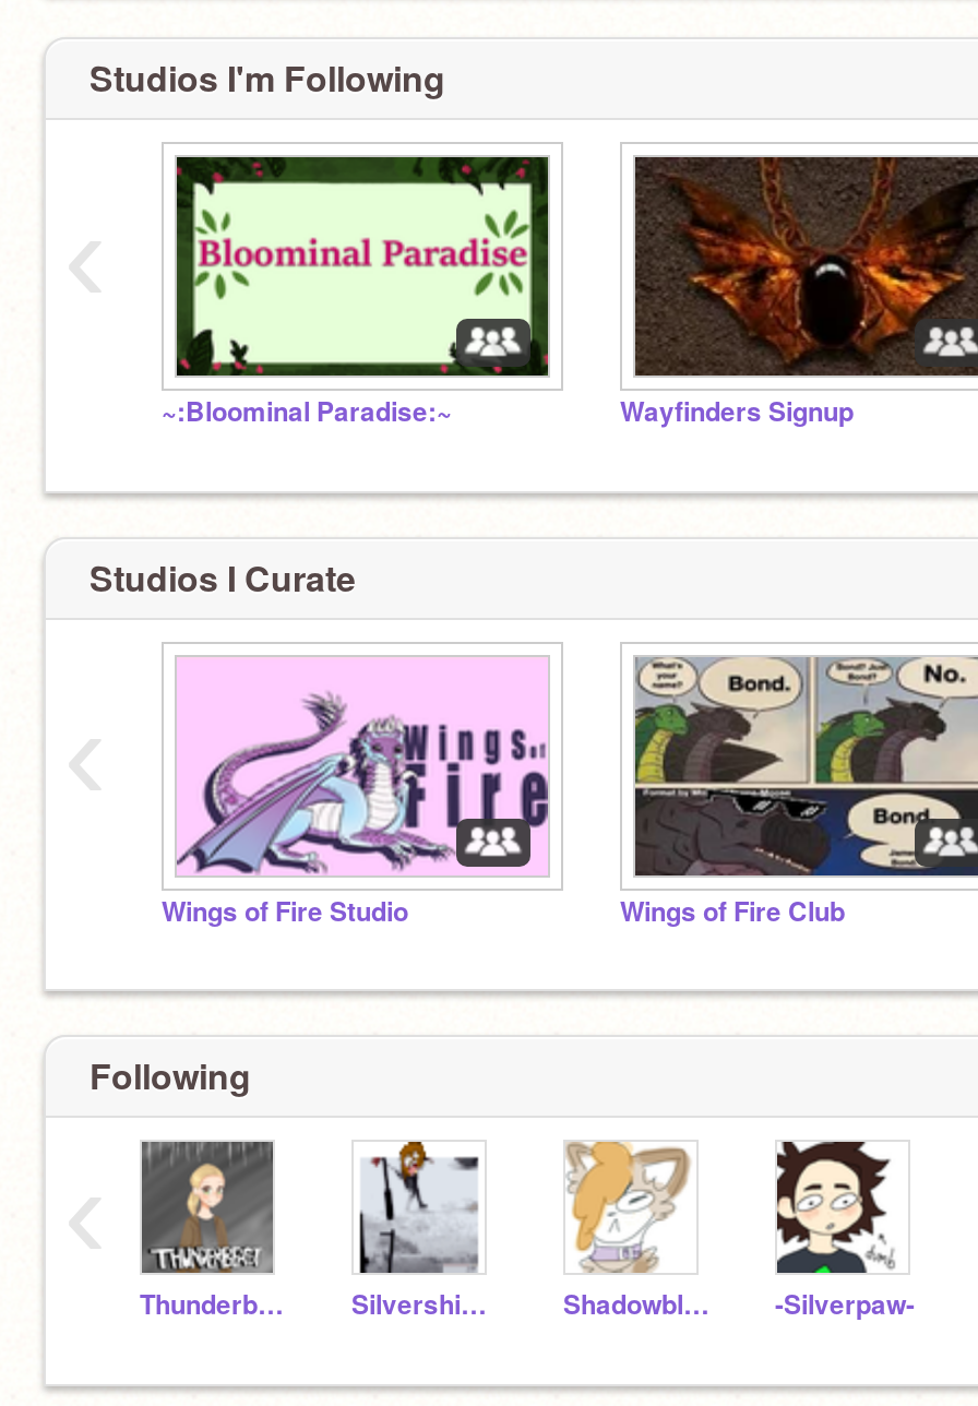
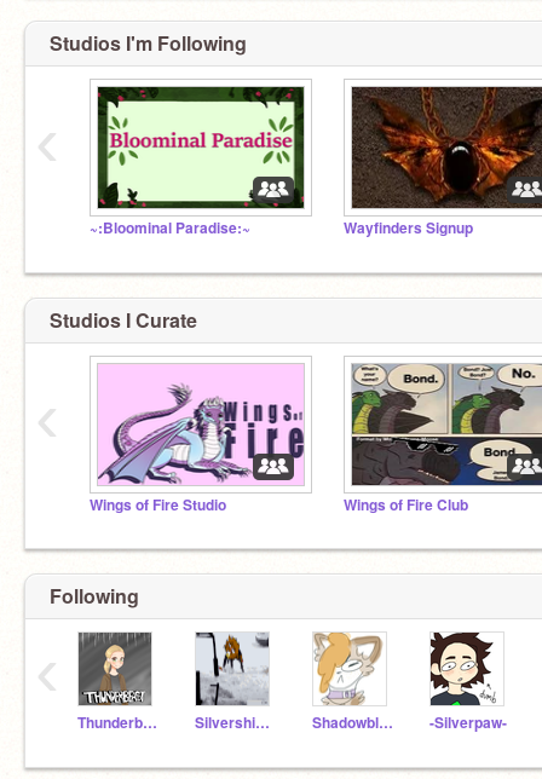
[354,1140,485,1273] [image] -> [195,631,270,706] [image]

